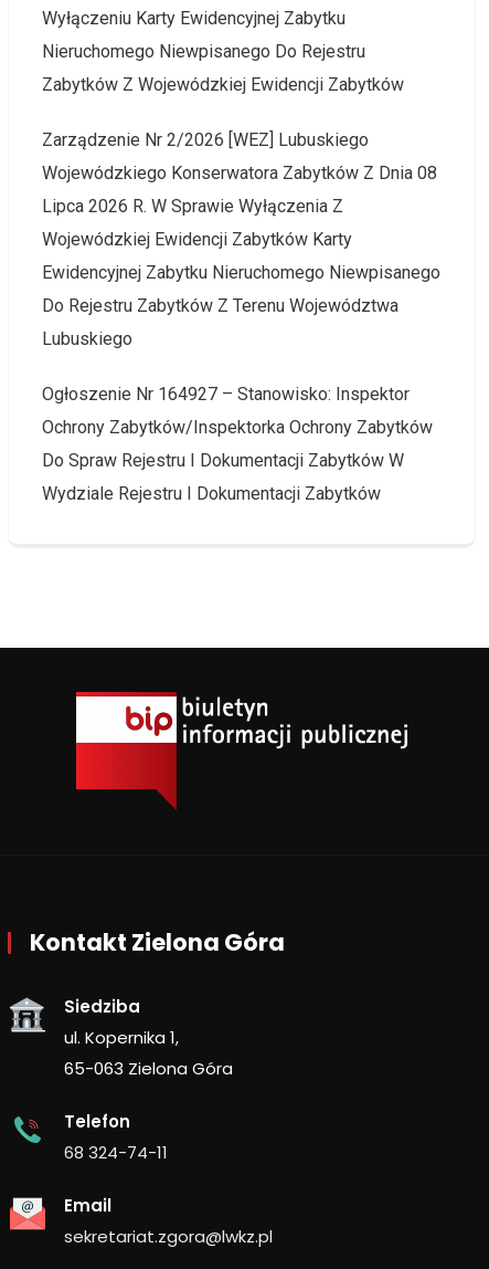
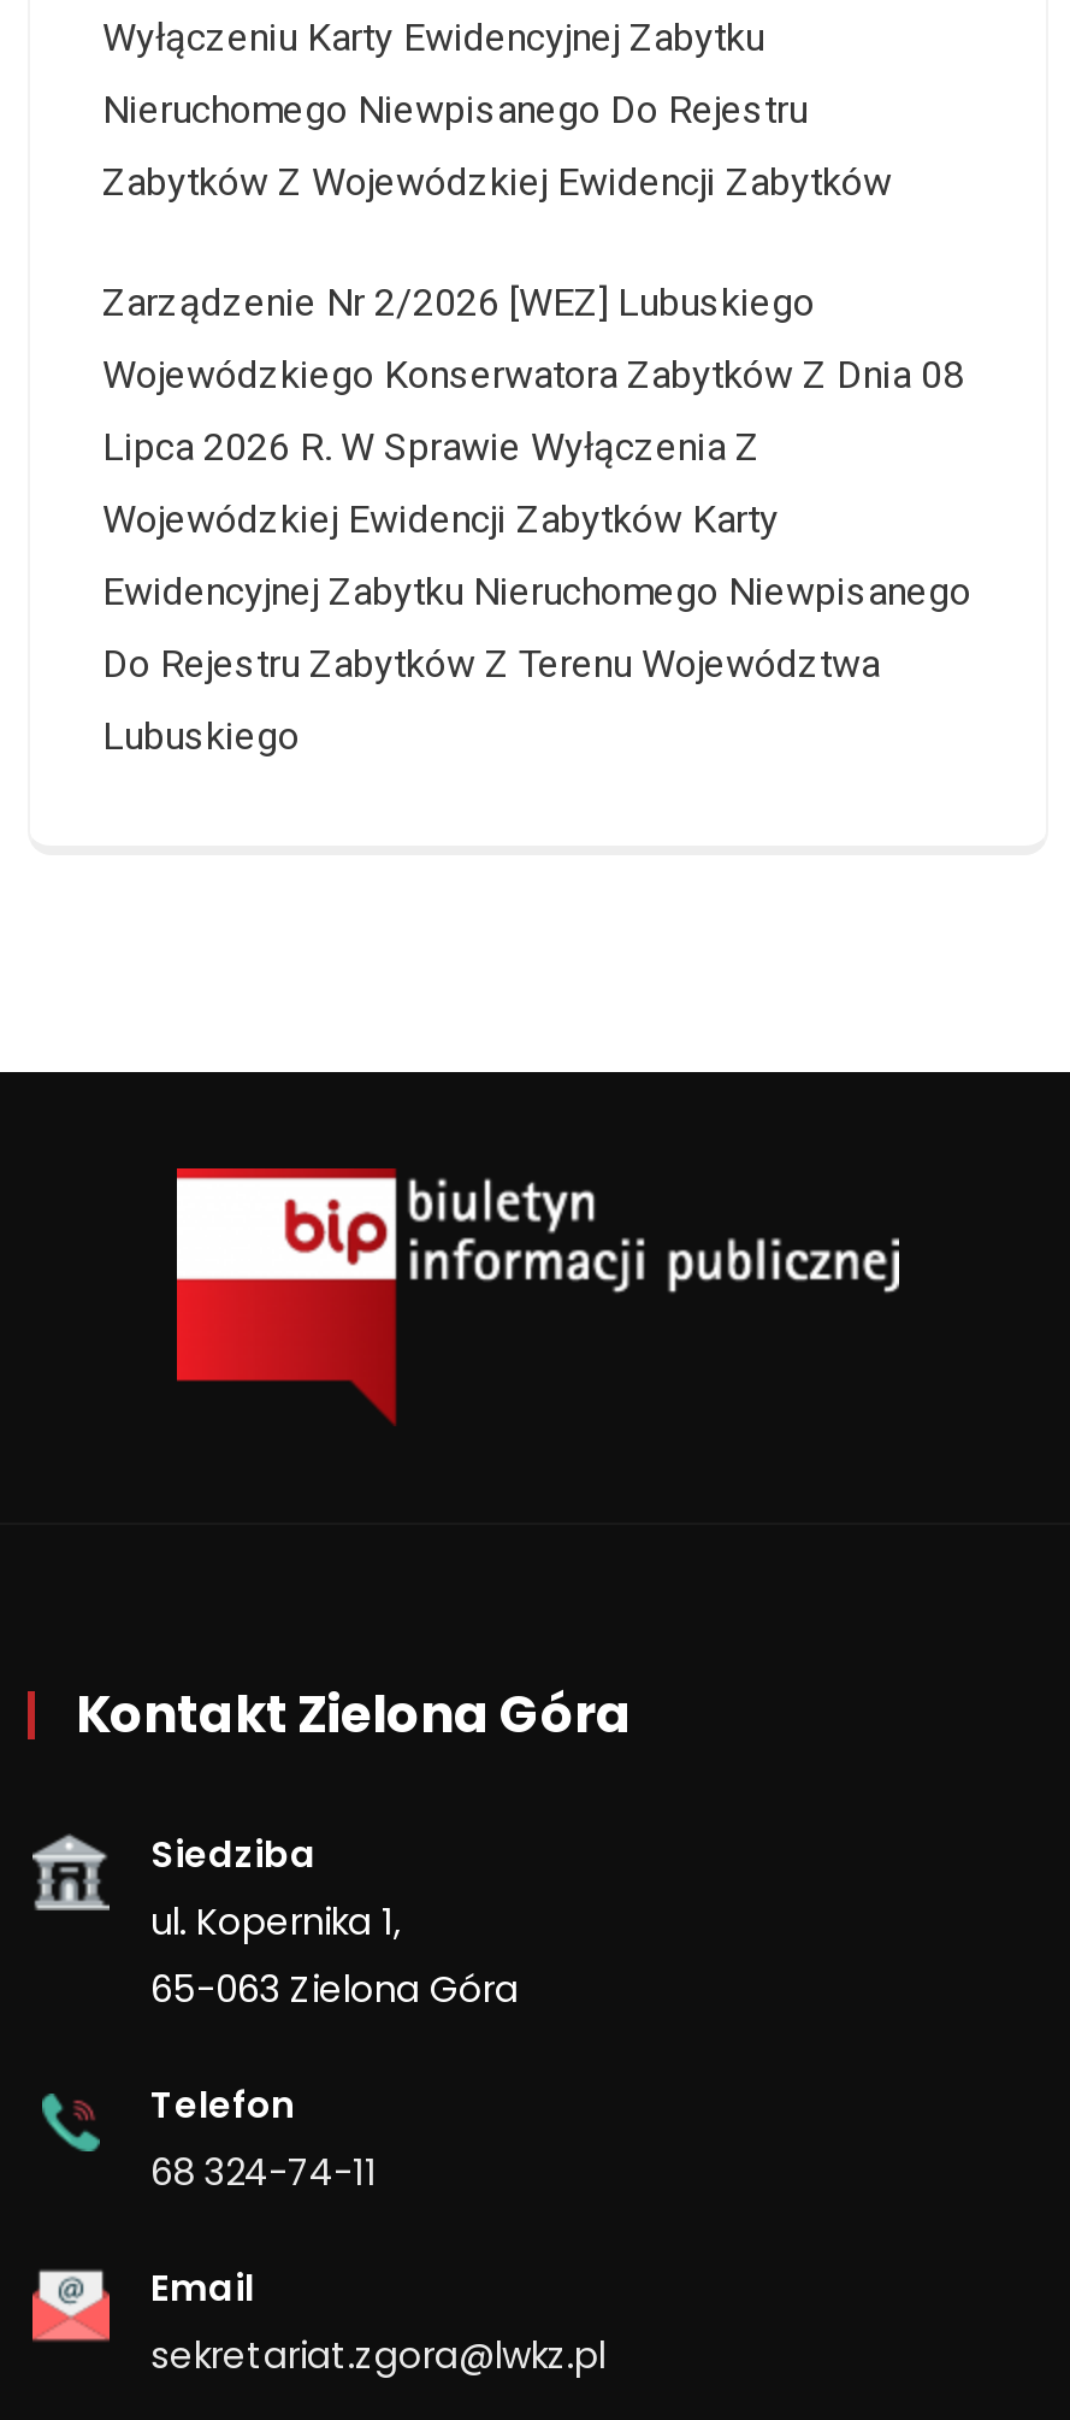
[42,384,433,504] Ogłoszenie Nr 164927 – Stanowisko: Inspektor | Ochrony Zabytków/Inspektorka Ochrony Zabytków | Do Spraw Rejestru I Dokumentacji Zabytków W | Wydziale Rejestru I Dokumentacji Zabytków -> none

